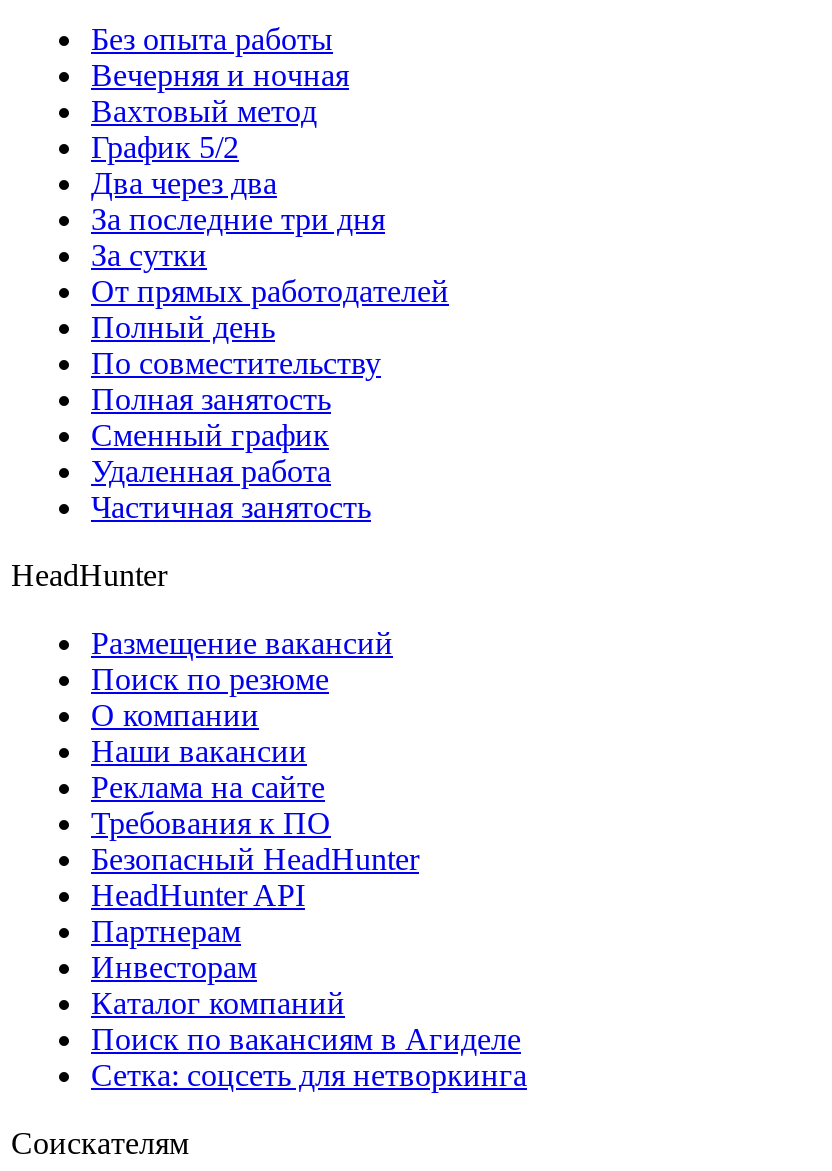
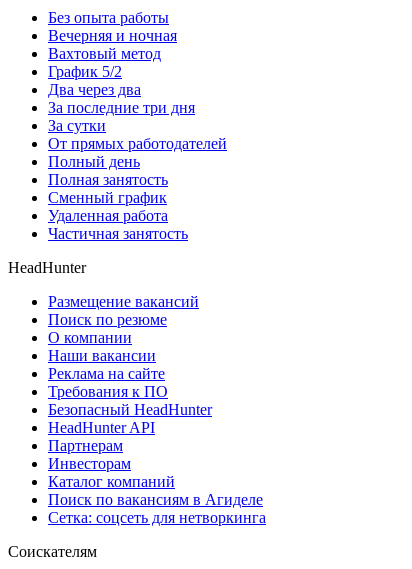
[91,346,381,380] По совместительству -> none

